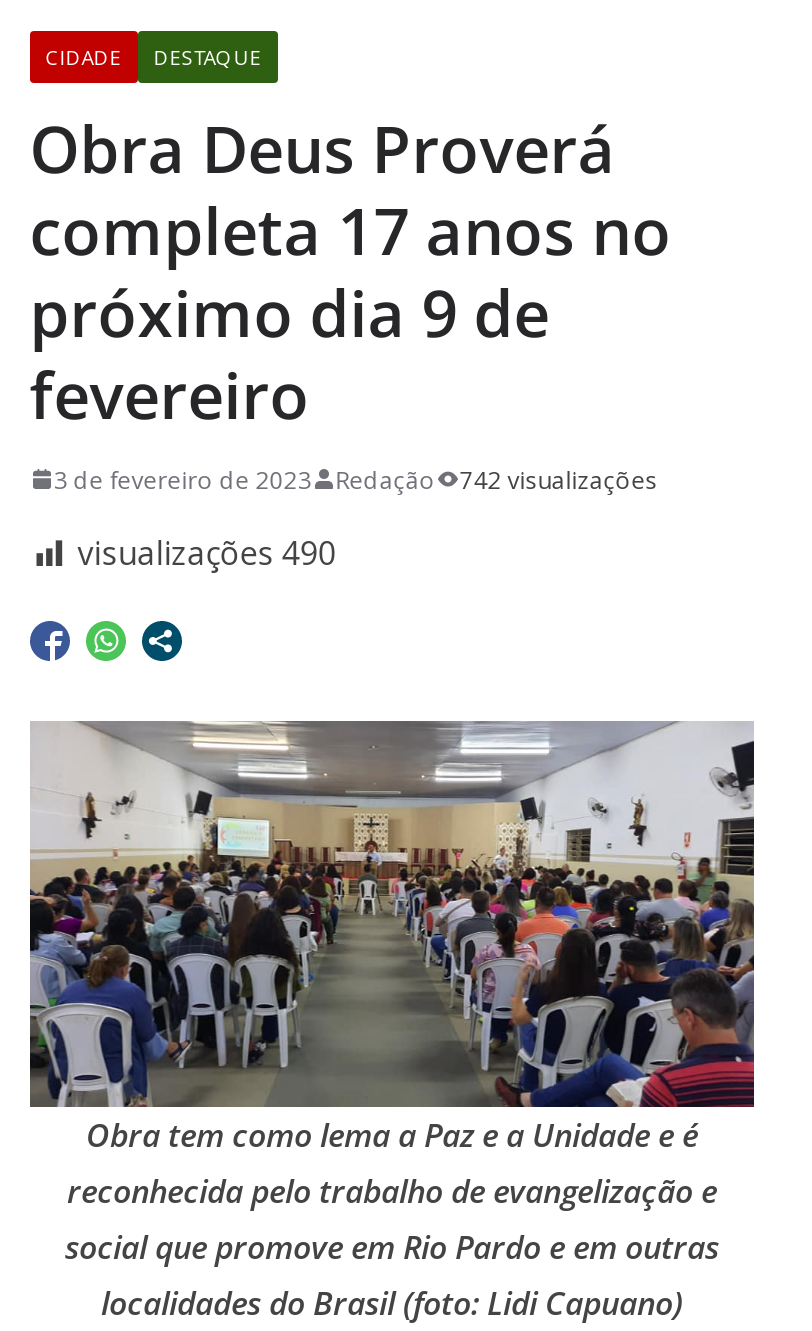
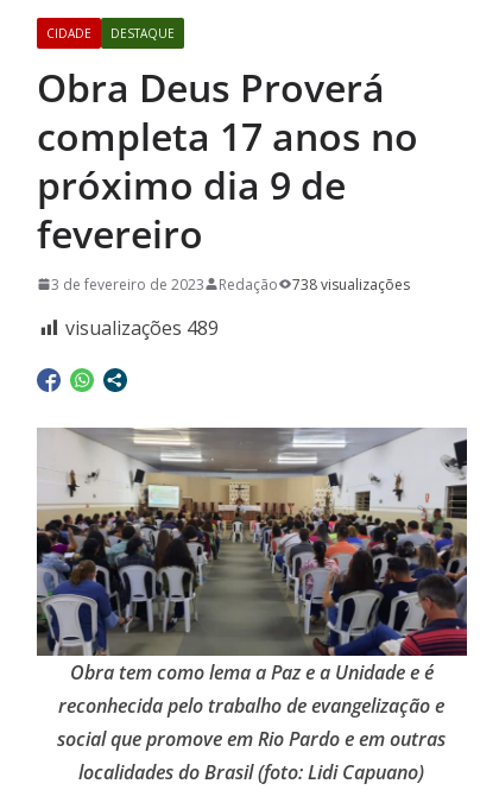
[459,463,657,497] 742 visualizações -> [292,274,410,294] 738 visualizações
[77,531,335,575] visualizações 490 -> [65,315,218,341] visualizações 489

